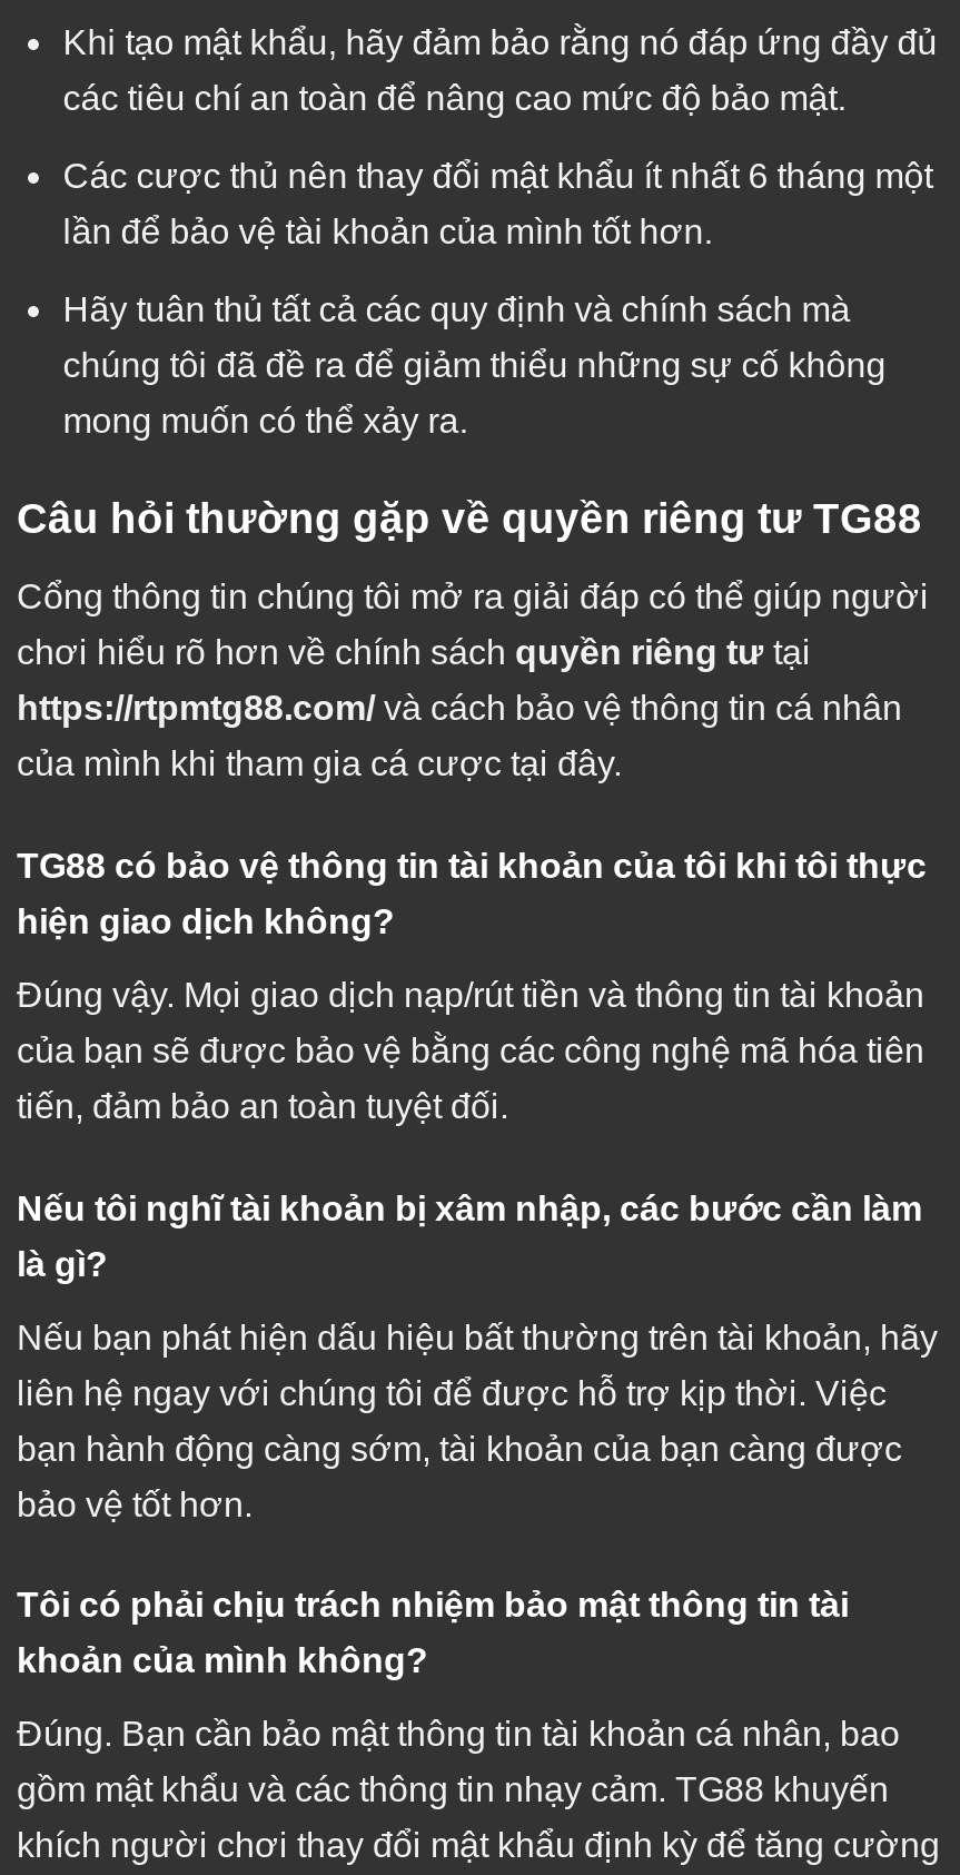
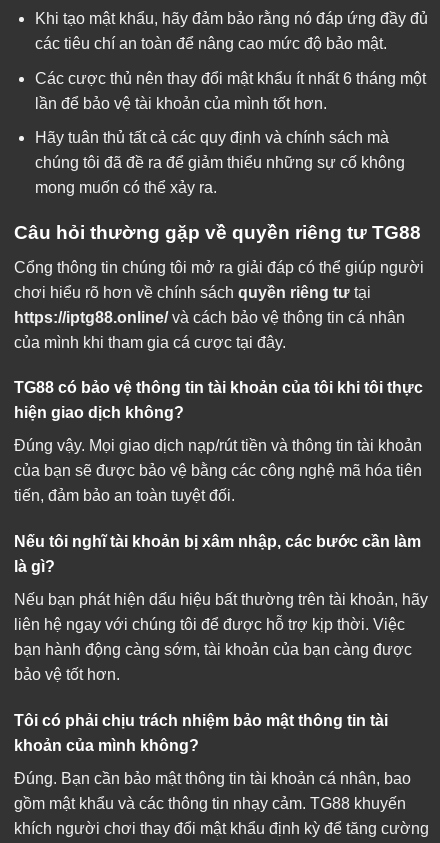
[17,688,902,726] https://rtpmtg88.com/ và cách bảo vệ thông tin cá nhân -> [14,309,405,326] https://iptg88.online/ và cách bảo vệ thông tin cá nhân

